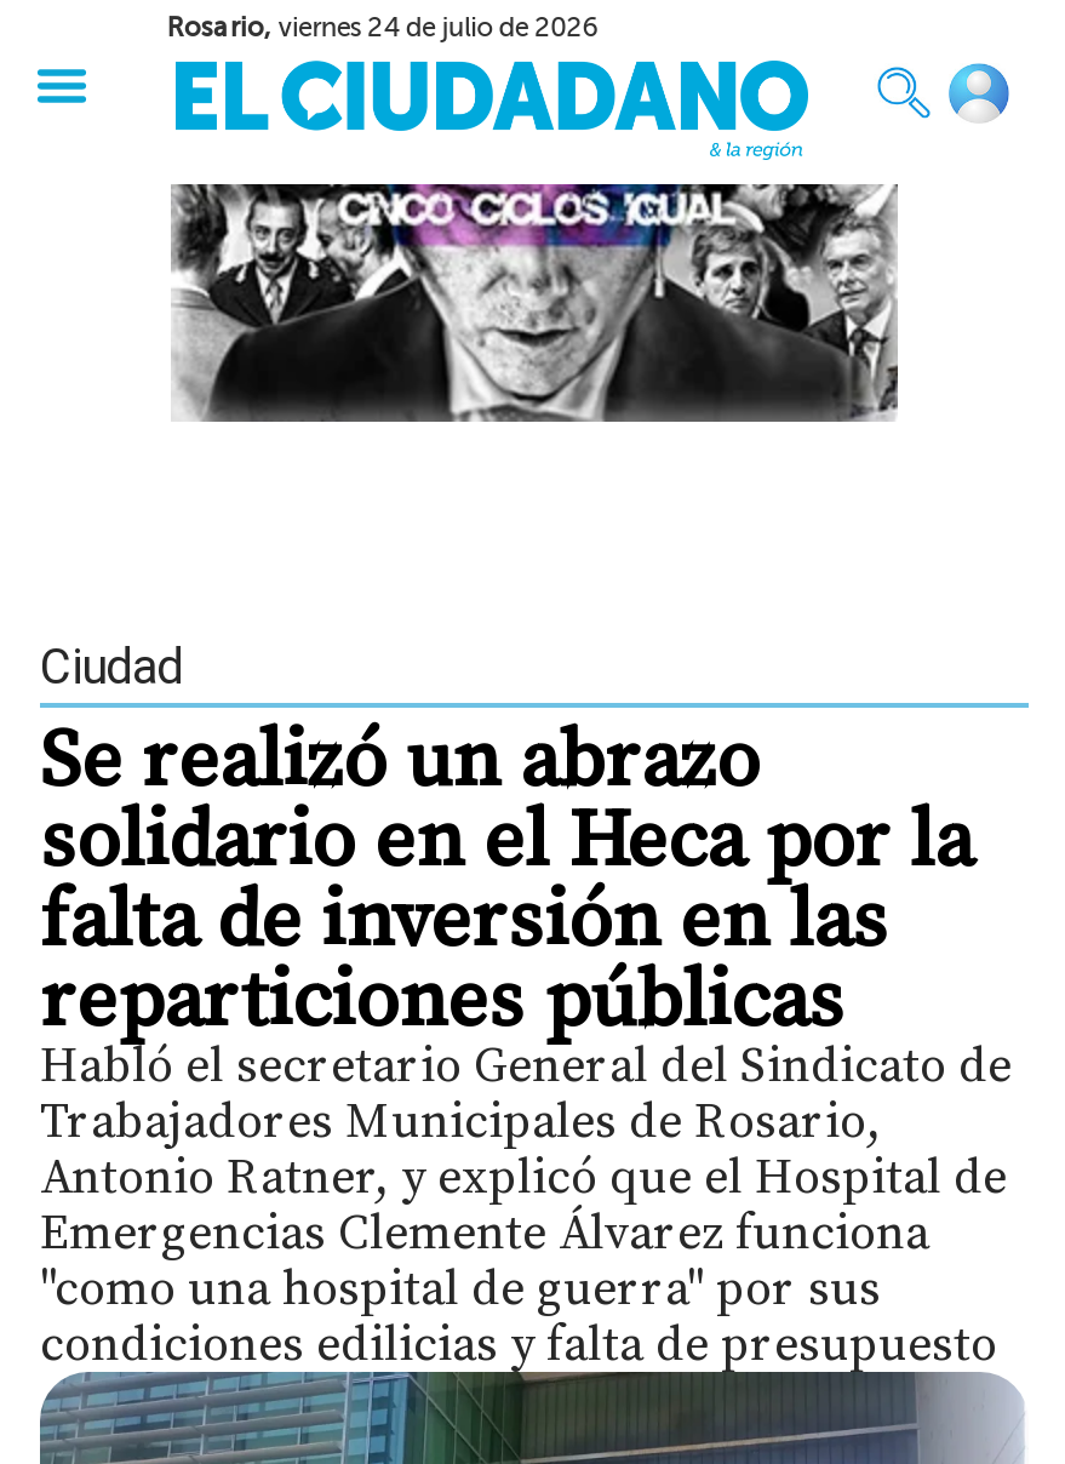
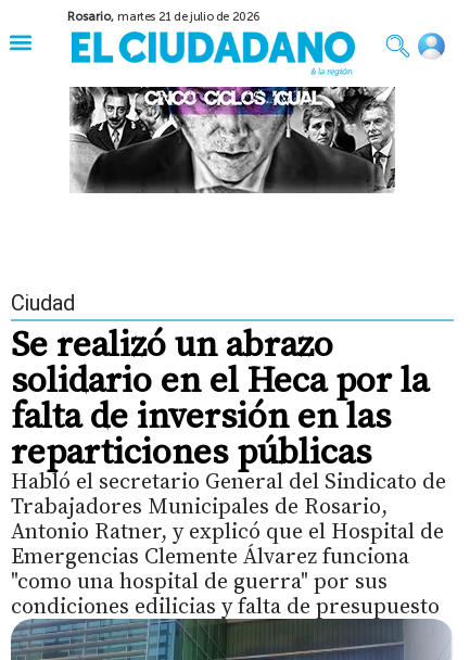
[167,12,599,44] Rosario, viernes 24 de julio de 2026 -> [68,10,260,24] Rosario, martes 21 de julio de 2026

